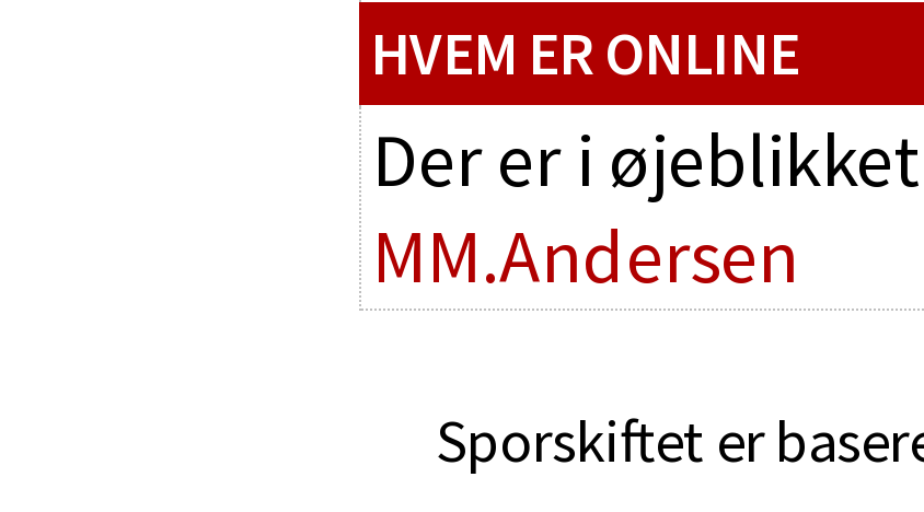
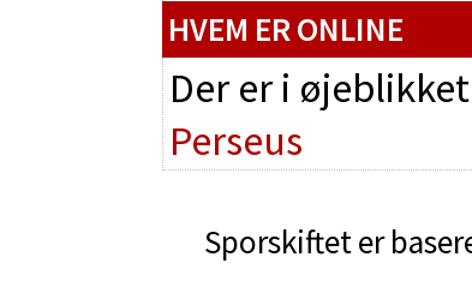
[372,208,799,302] MM.Andersen -> [169,114,303,166] Perseus

